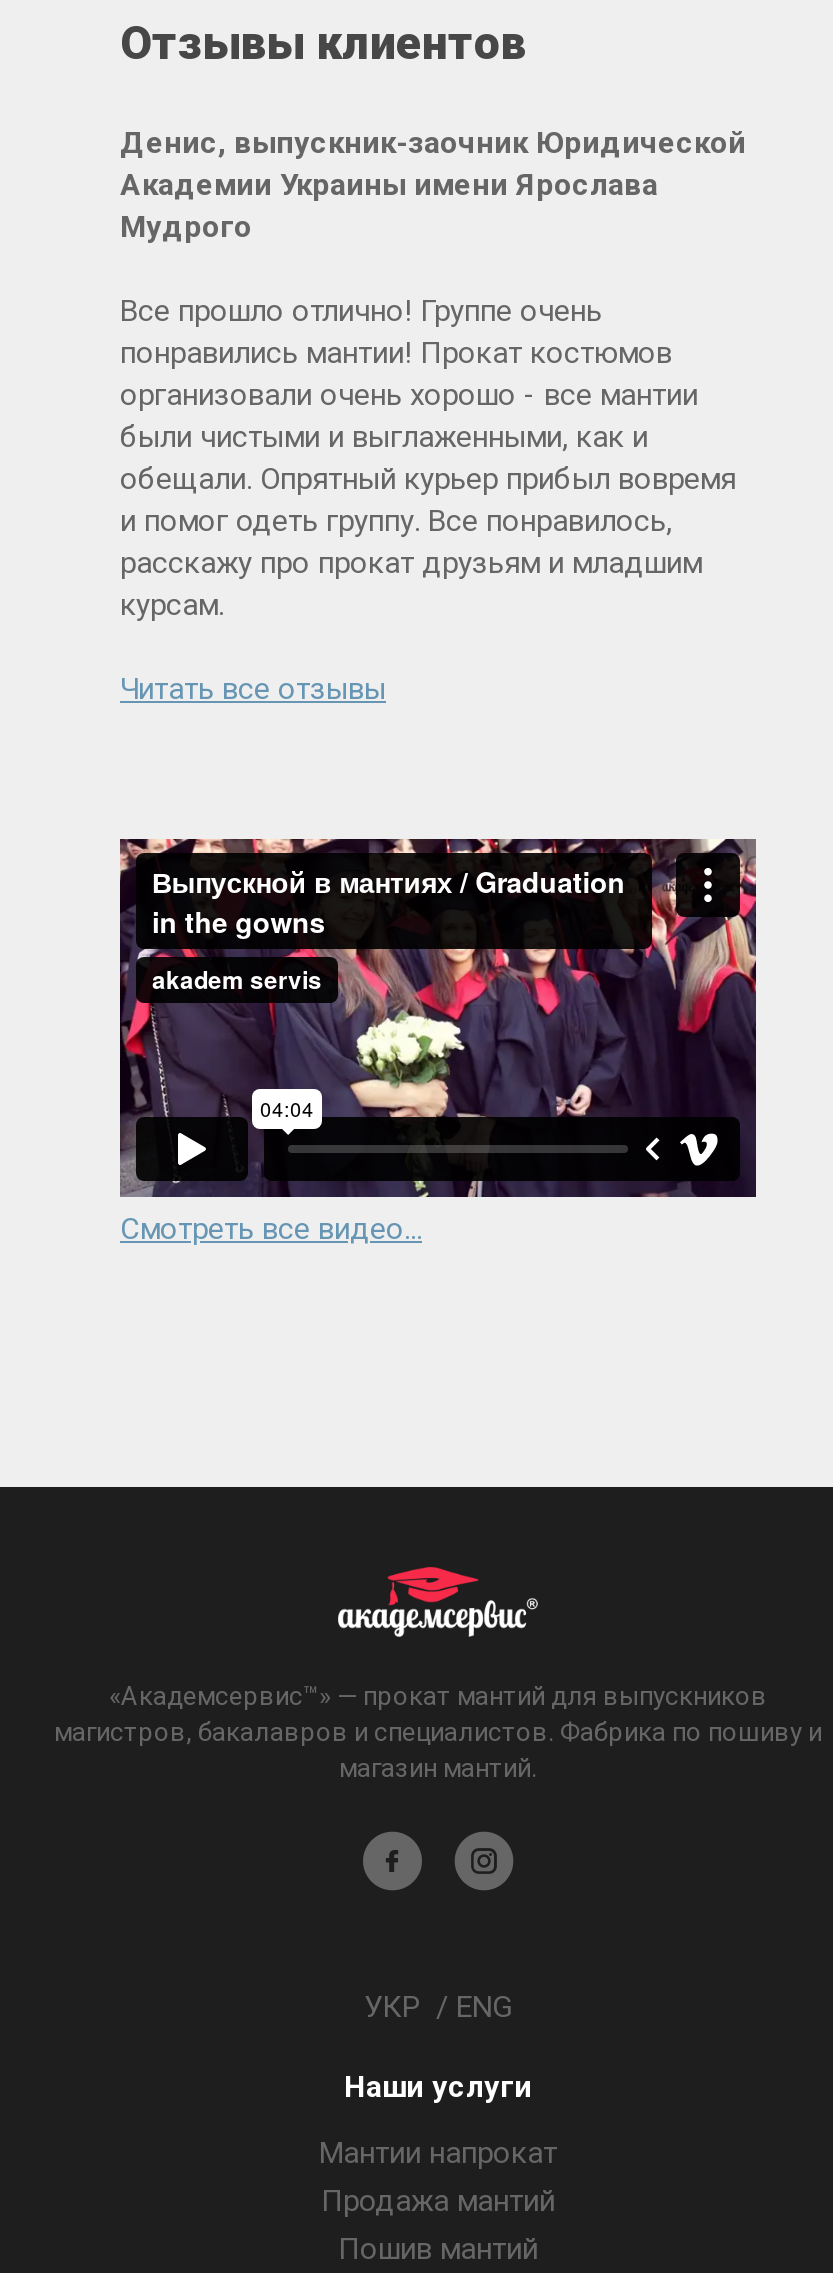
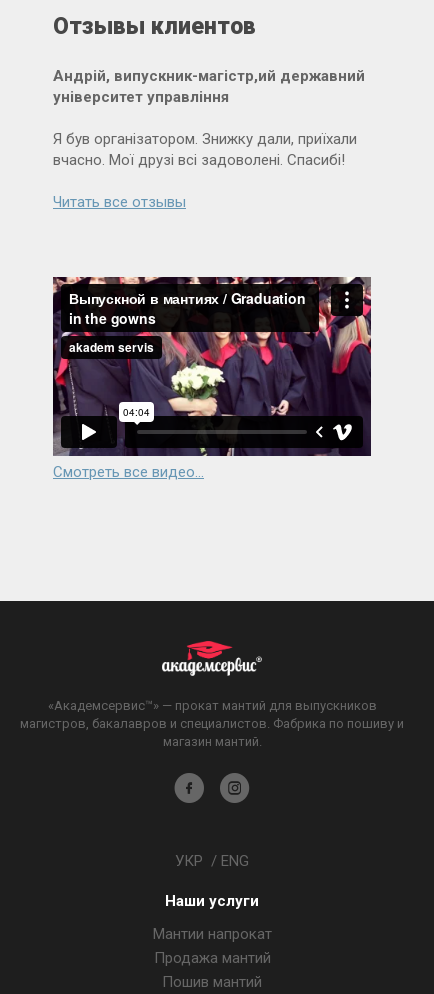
[120,125,746,245] Денис, выпускник-заочник Юридической | Академии Украины имени Ярослава | Мудрого -> [53,67,365,106] Андрій, випускник-магістр,ий державний | університет управління
[120,293,736,623] Все прошло отлично! Группе очень | понравились мантии! Прокат костюмов | организовали очень хорошо - все мантии | были чистыми и выглаженными, как и | обещали. Опрятный курьер прибыл вовремя | и помог одеть группу. Все понравилось, | расскажу про прокат друзьям и младшим | курсам. -> [53,130,357,169] Я був організатором. Знижку дали, приїхали | вчасно. Мої друзі всі задоволені. Спасибі!

